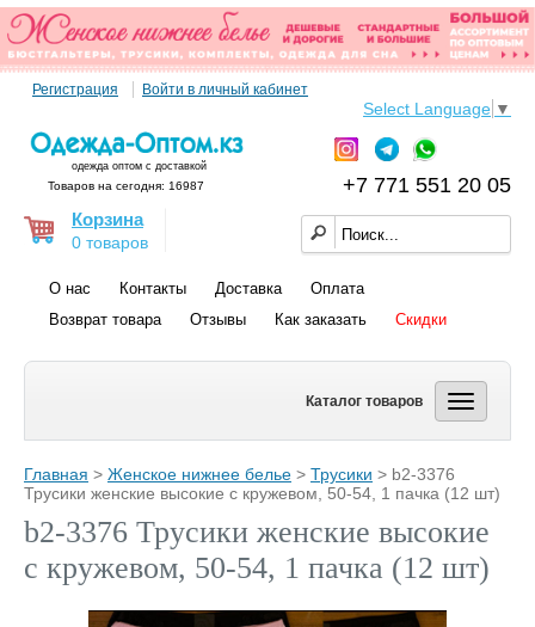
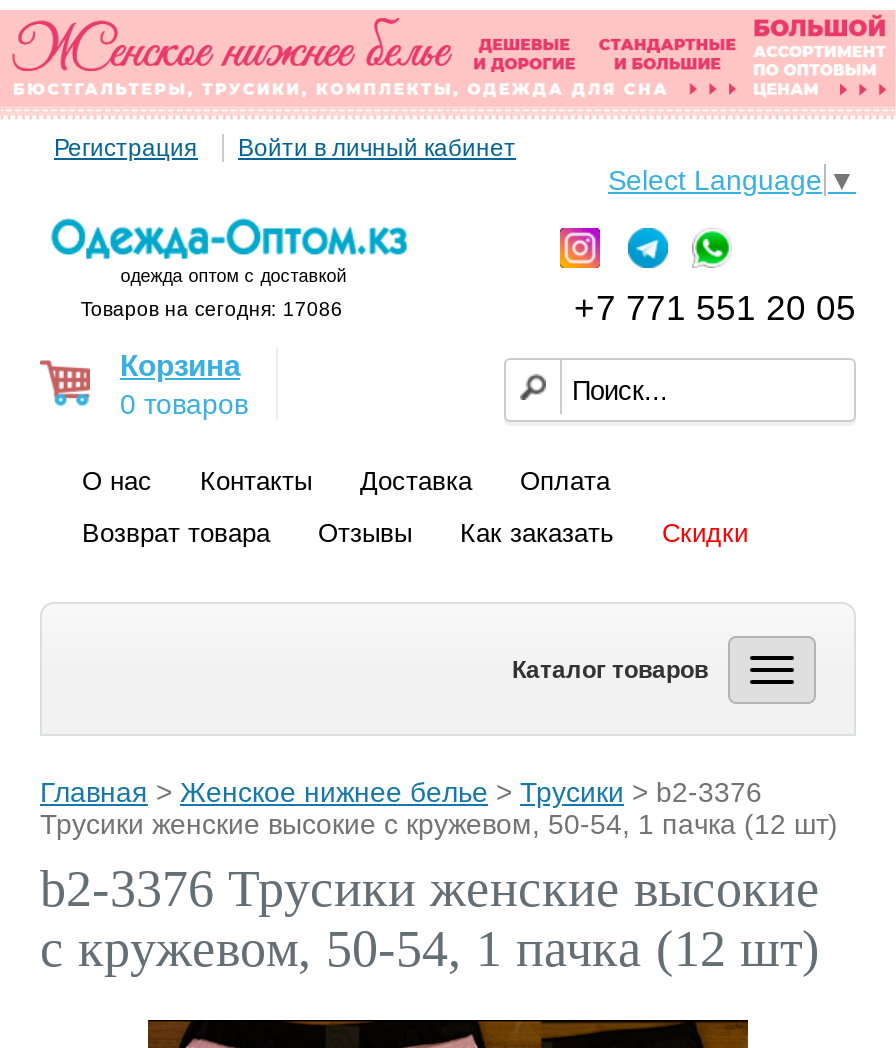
[48,179,205,192] Товаров на сегодня: 16987 -> [81,298,343,320] Товаров на сегодня: 17086

